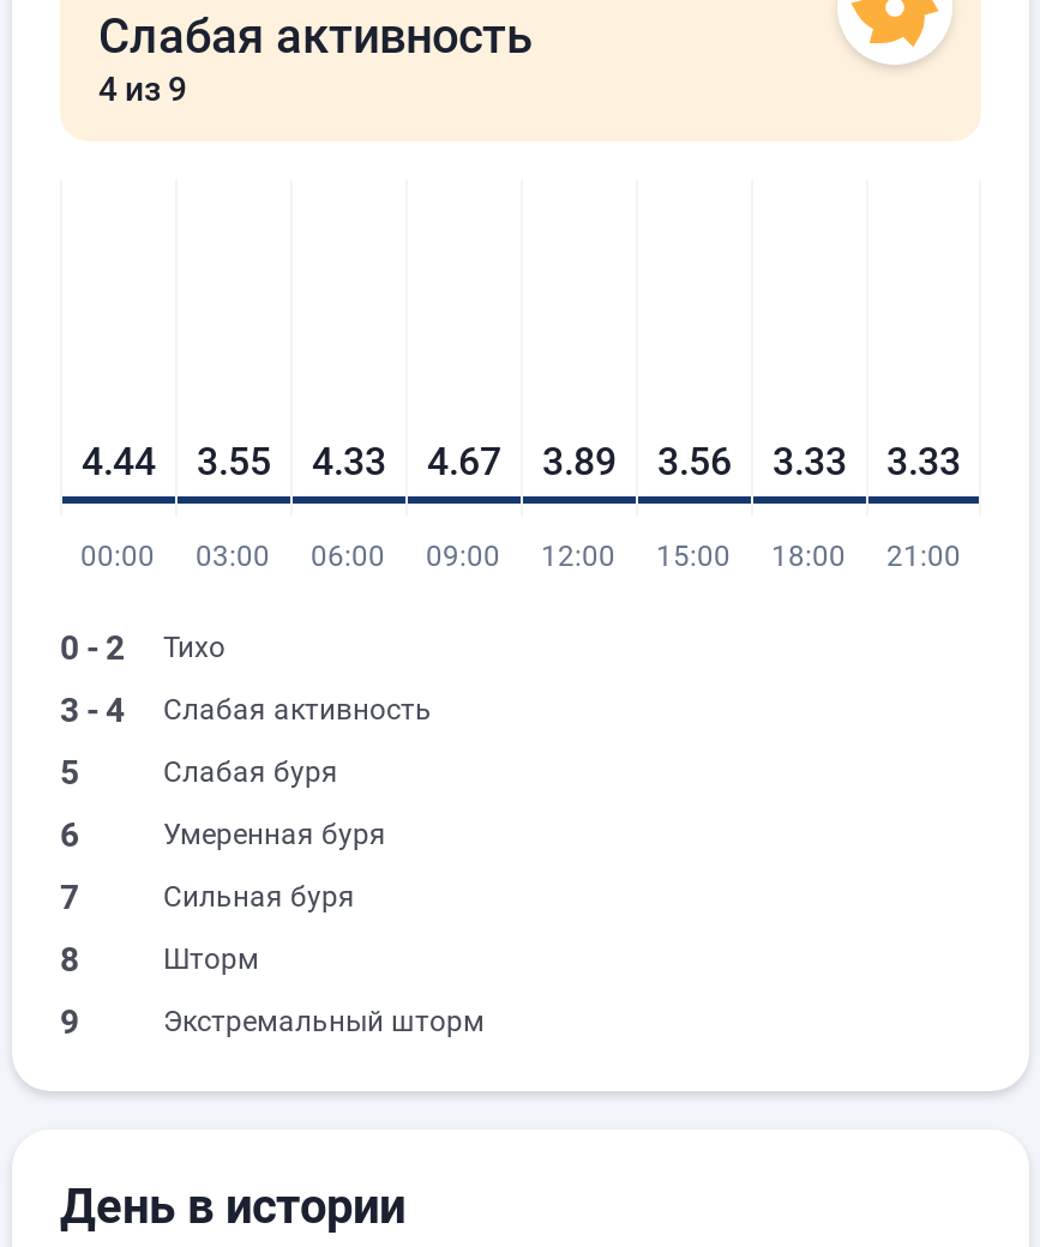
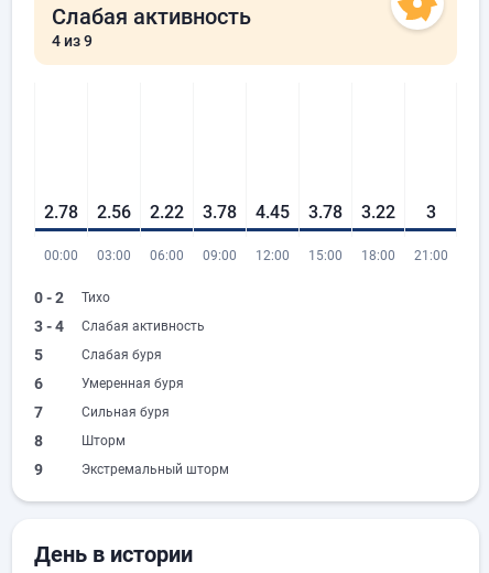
[82,439,156,484] 4.44 -> [44,202,78,223] 2.78
[197,439,271,484] 3.55 -> [97,202,131,223] 2.56
[312,439,386,484] 4.33 -> [150,202,184,223] 2.22
[427,439,501,484] 4.67 -> [203,202,237,223] 3.78
[542,439,617,484] 3.89 -> [256,202,290,223] 4.45
[657,439,732,484] 3.56 -> [308,202,343,223] 3.78
[773,439,847,484] 3.33 -> [361,202,395,223] 3.22
[886,439,961,484] 3.33 -> [426,202,436,223] 3

